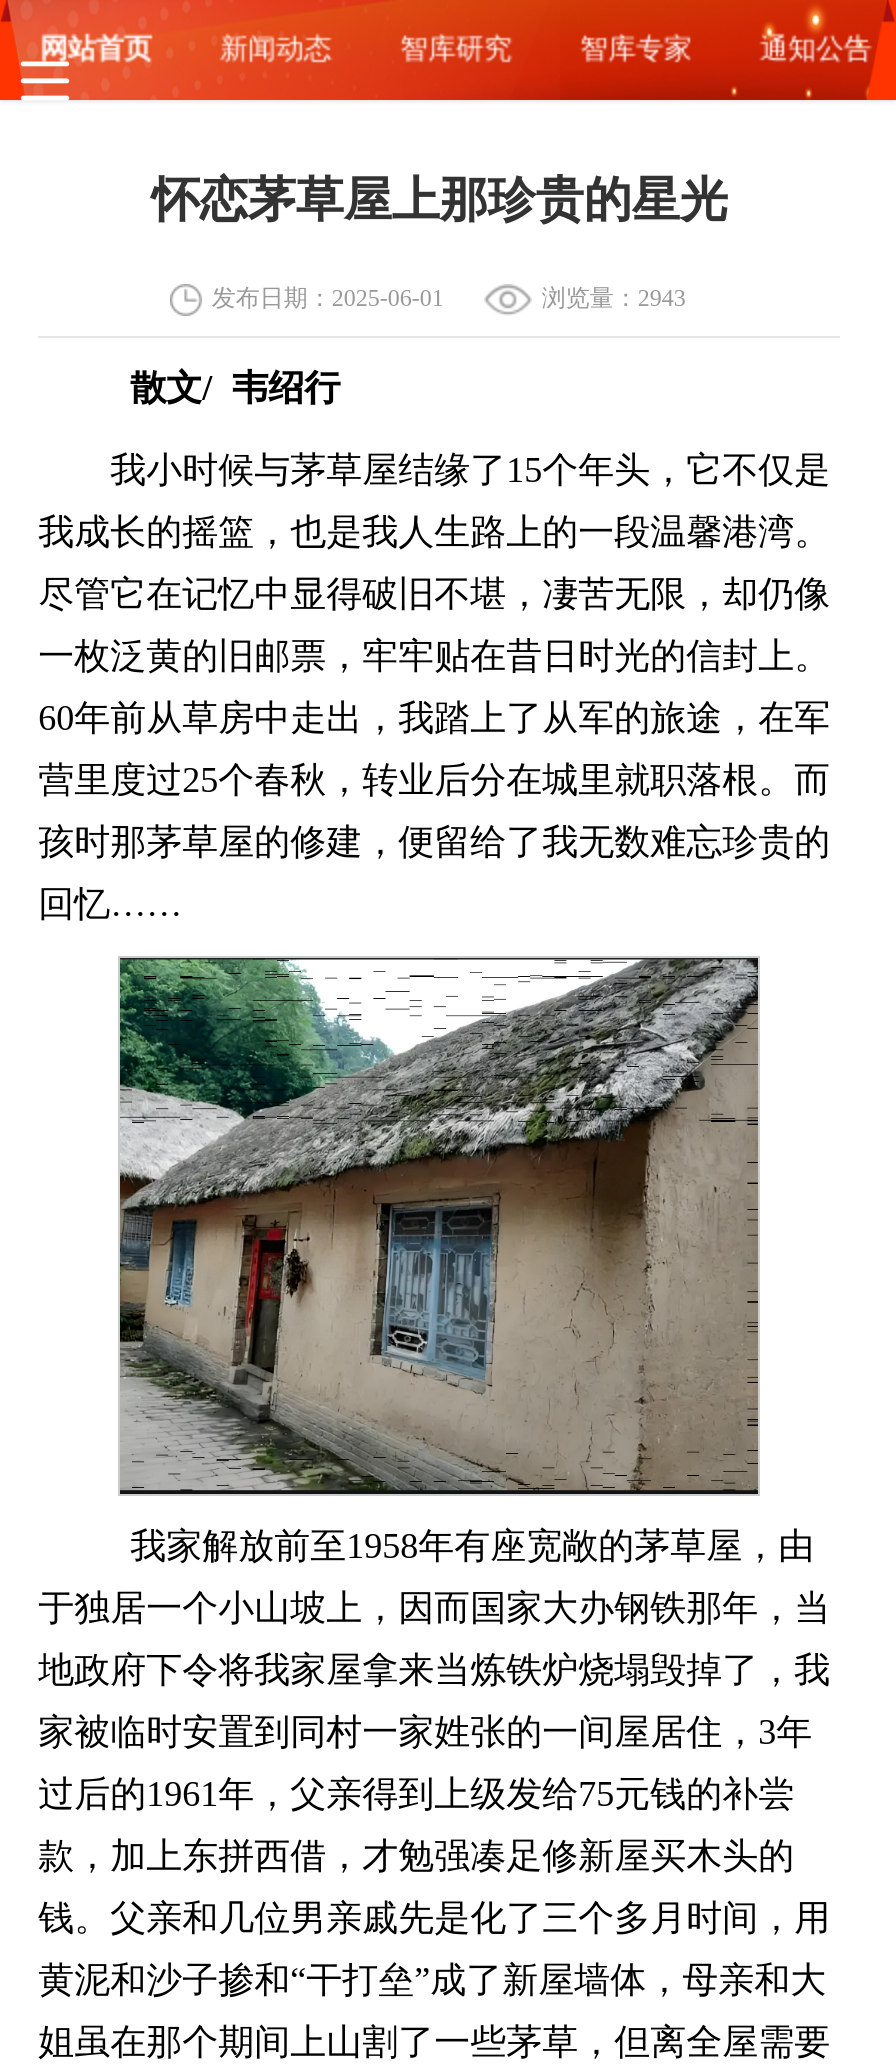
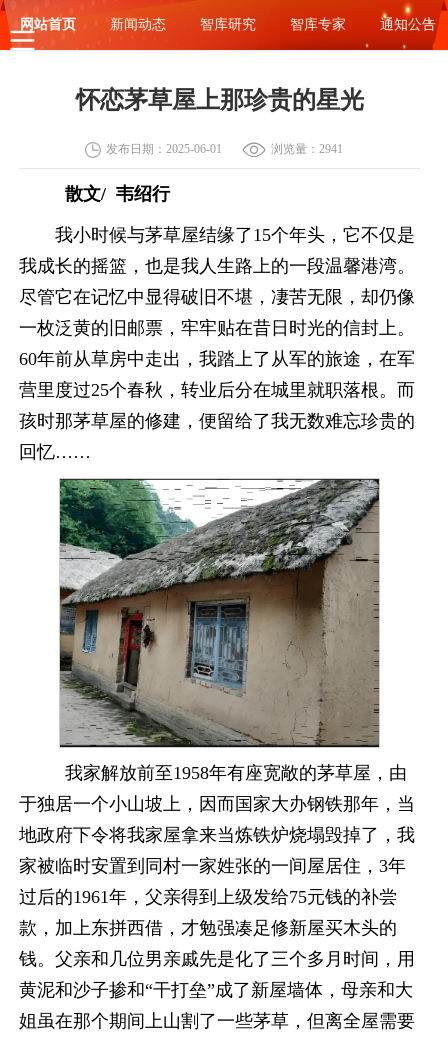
[542,284,710,312] 浏览量：2943 -> [271,142,355,156] 浏览量：2941

